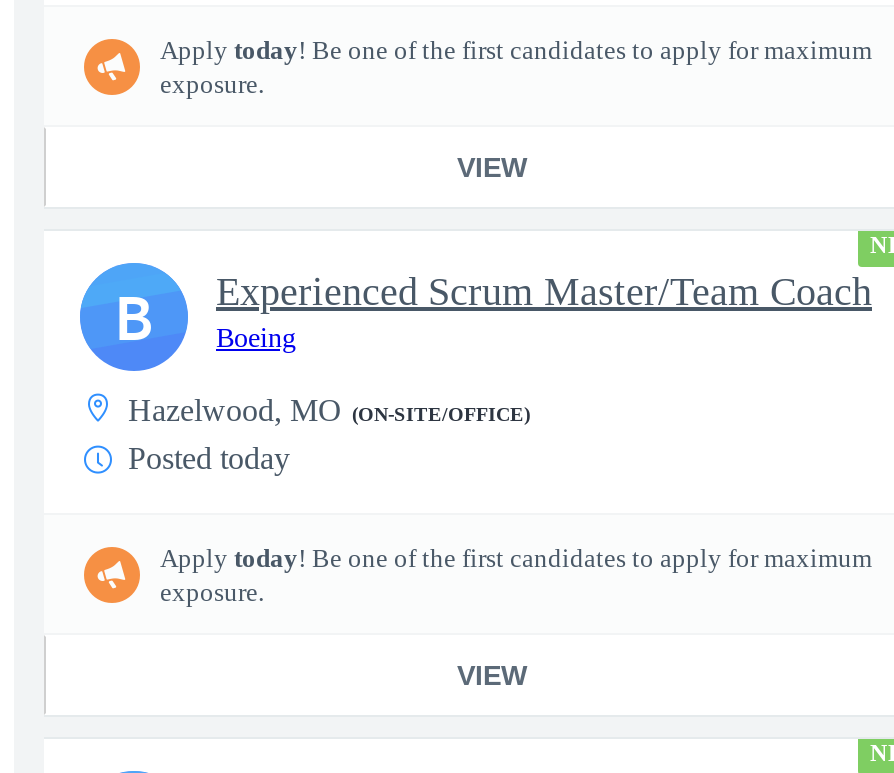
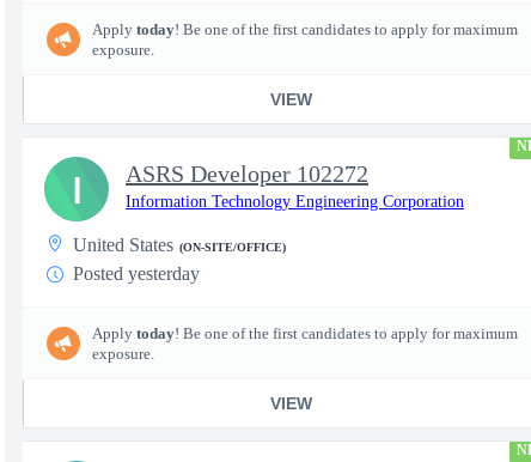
[114,276,154,358] B -> [71,165,82,214] I
[216,269,872,353] Experienced Scrum Master/Team Coach | Boeing -> [126,160,464,211] ASRS Developer 102272 | Information Technology Engineering Corporation
[128,393,530,475] Hazelwood, MO (ON-SITE/OFFICE) | Posted today -> [73,235,286,284] United States (ON-SITE/OFFICE) | Posted yesterday

